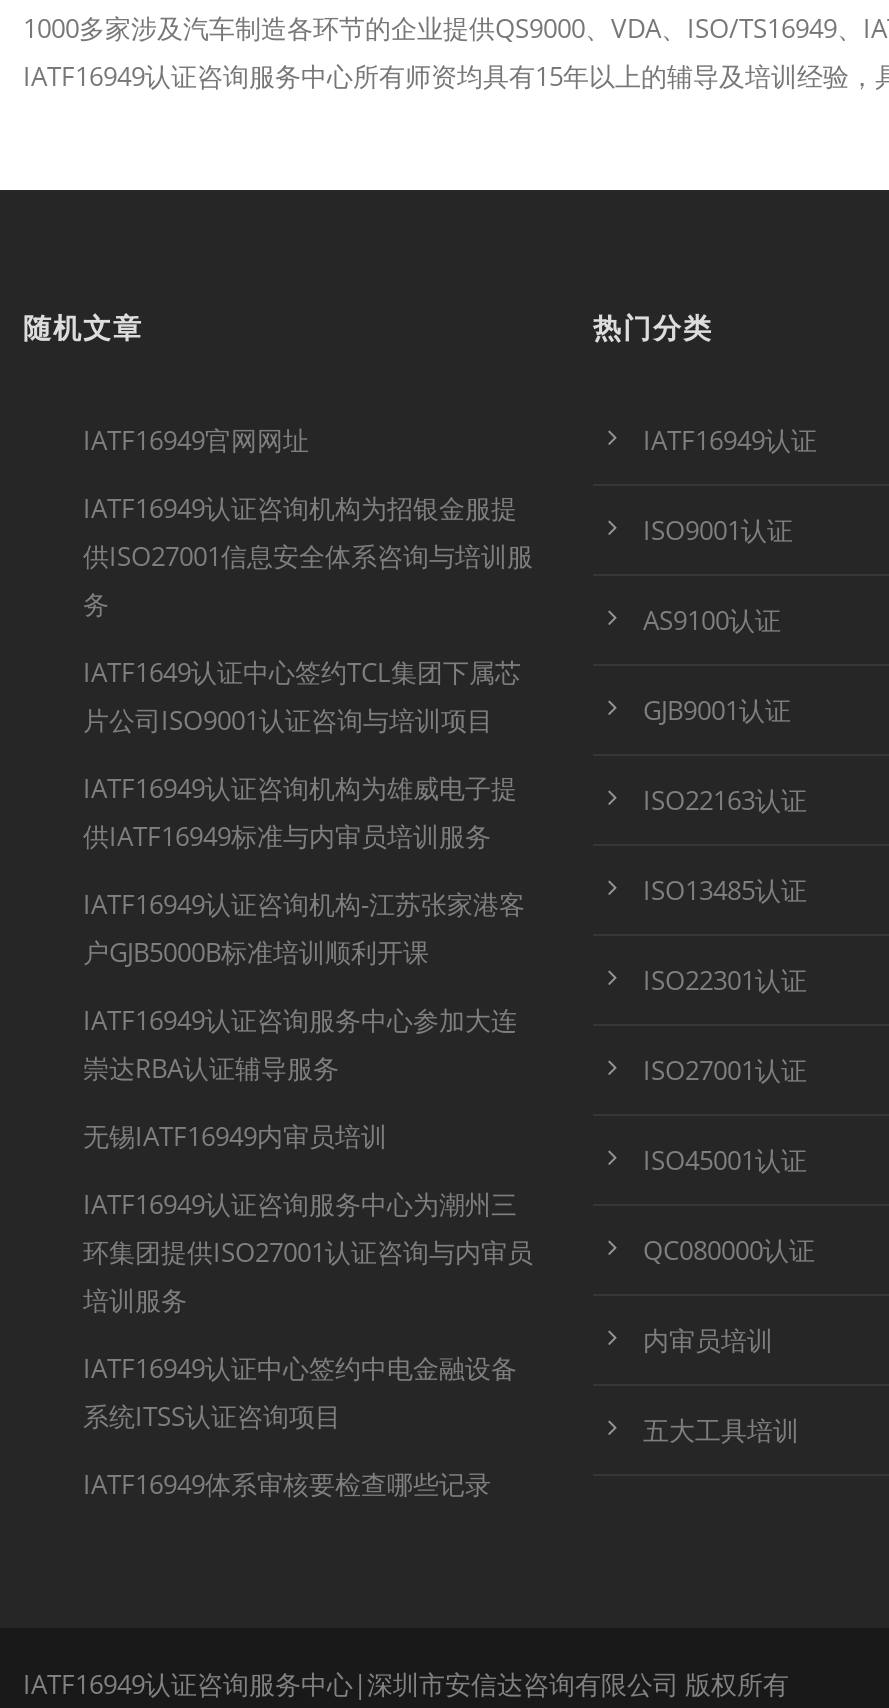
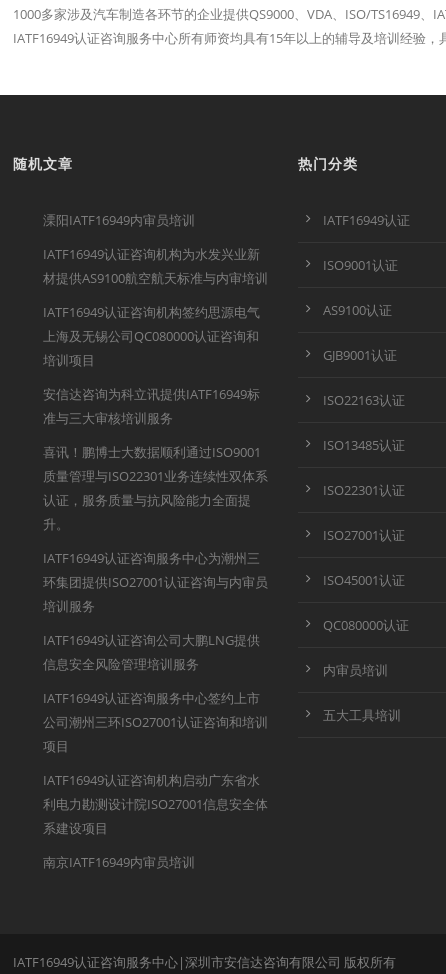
[83,422,533,1154] IATF16949官网网址 | IATF16949认证咨询机构为招银金服提 | 供ISO27001信息安全体系咨询与培训服 | 务 | IATF1649认证中心签约TCL集团下属芯 | 片公司ISO9001认证咨询与培训项目 | IATF16949认证咨询机构为雄威电子提 | 供IATF16949标准与内审员培训服务 | IATF16949认证咨询机构-江苏张家港客 | 户GJB5000B标准培训顺利开课 | IATF16949认证咨询服务中心参加大连 | 崇达RBA认证辅导服务 | 无锡IATF16949内审员培训 -> [43,211,268,533] 溧阳IATF16949内审员培训 | IATF16949认证咨询机构为水发兴业新 | 材提供AS9100航空航天标准与内审培训 | IATF16949认证咨询机构签约思源电气 | 上海及无锡公司QC080000认证咨询和 | 培训项目 | 安信达咨询为科立讯提供IATF16949标 | 准与三大审核培训服务 | 喜讯！鹏博士大数据顺利通过ISO9001 | 质量管理与ISO22301业务连续性双体系 | 认证，服务质量与抗风险能力全面提 | 升。
moved [83,1186,517,1318] -> [43,549,260,615]: IATF16949认证咨询服务中心为潮州三 | 培训服务
[83,1350,517,1502] IATF16949认证中心签约中电金融设备 | 系统ITSS认证咨询项目 | IATF16949体系审核要检查哪些记录 -> [43,631,268,871] IATF16949认证咨询公司大鹏LNG提供 | 信息安全风险管理培训服务 | IATF16949认证咨询服务中心签约上市 | 公司潮州三环ISO27001认证咨询和培训 | 项目 | IATF16949认证咨询机构启动广东省水 | 利电力勘测设计院ISO27001信息安全体 | 系建设项目 | 南京IATF16949内审员培训

